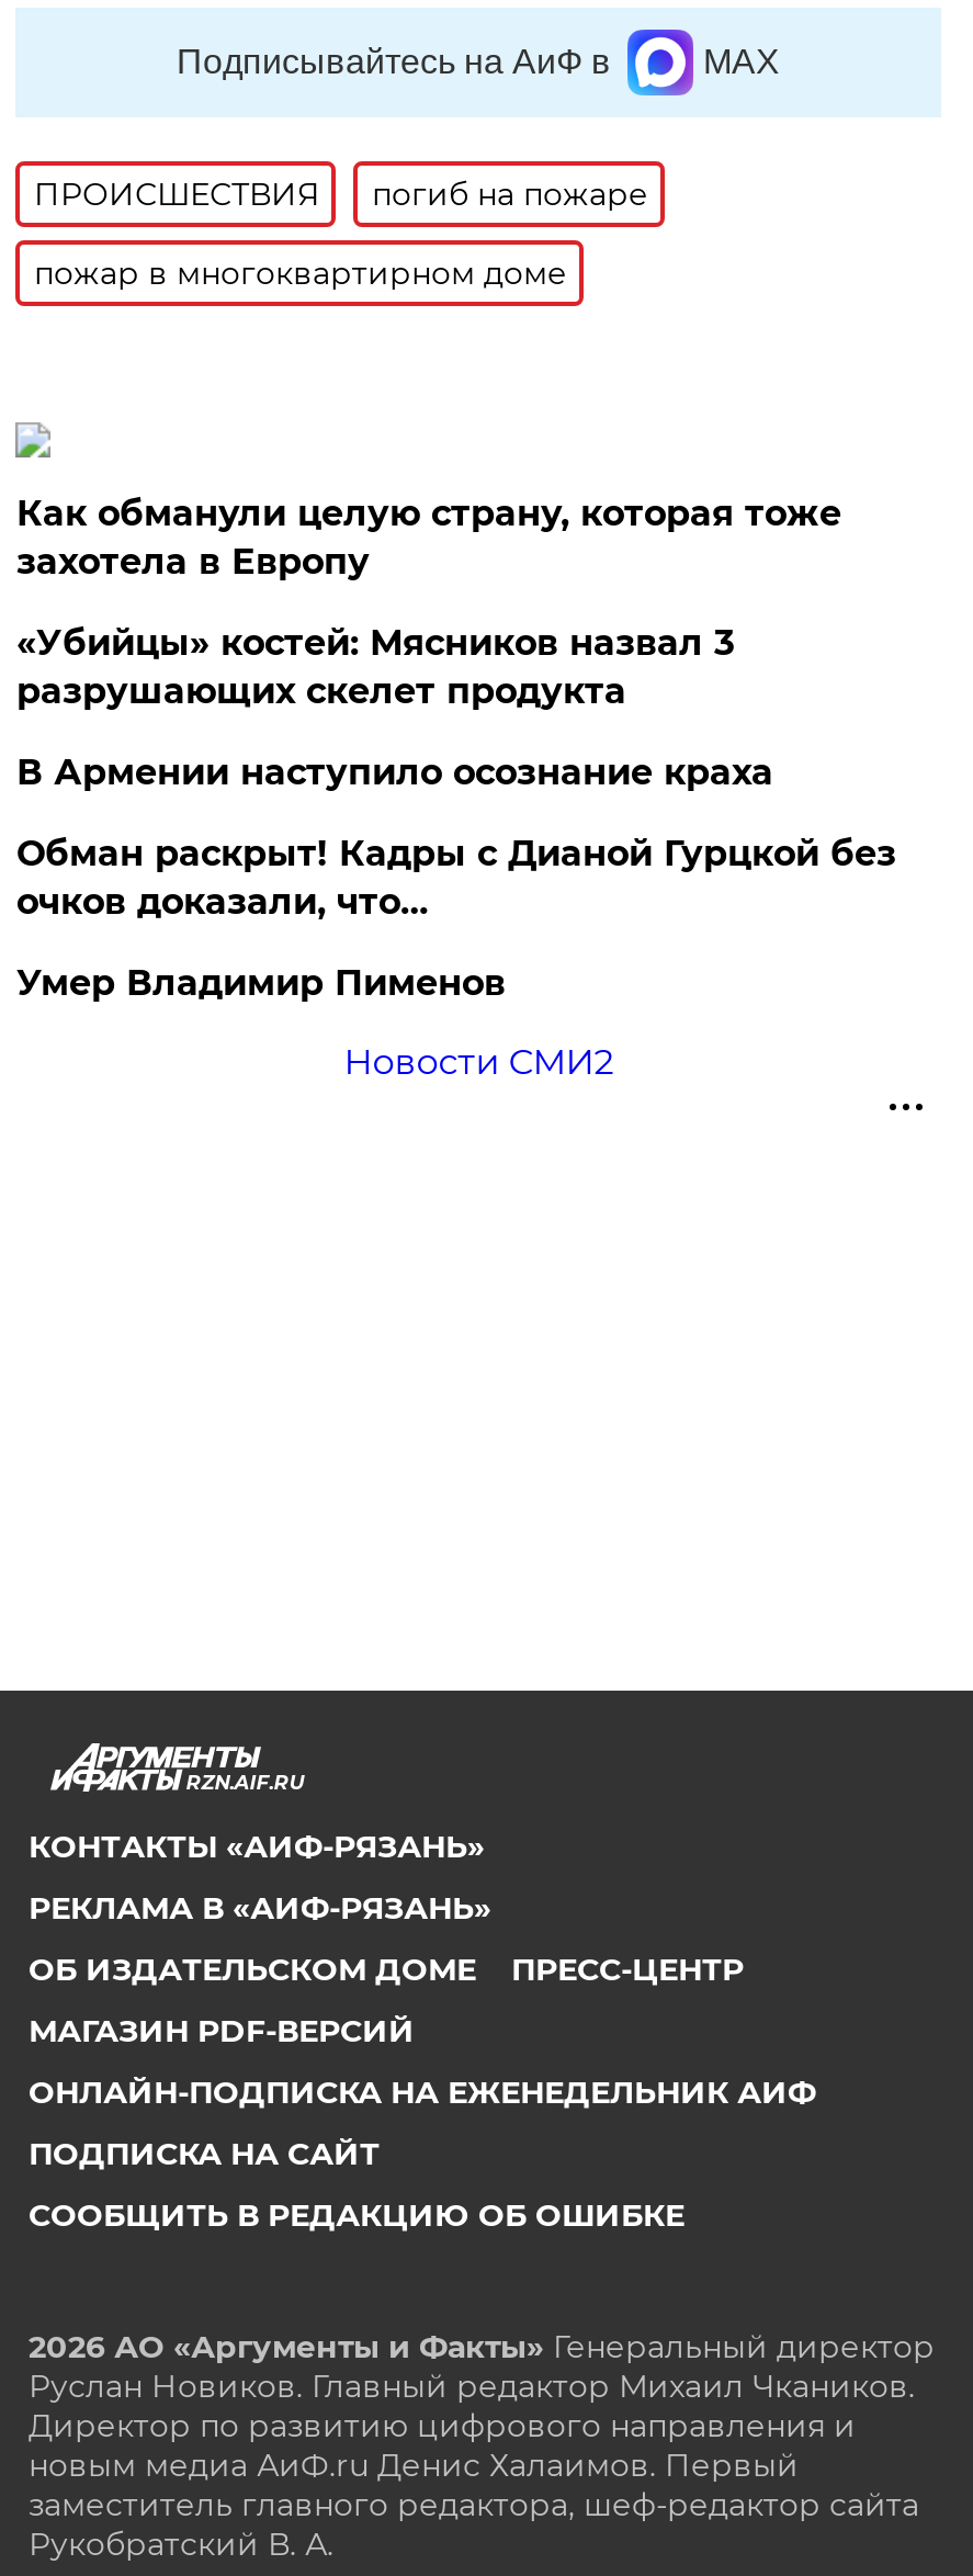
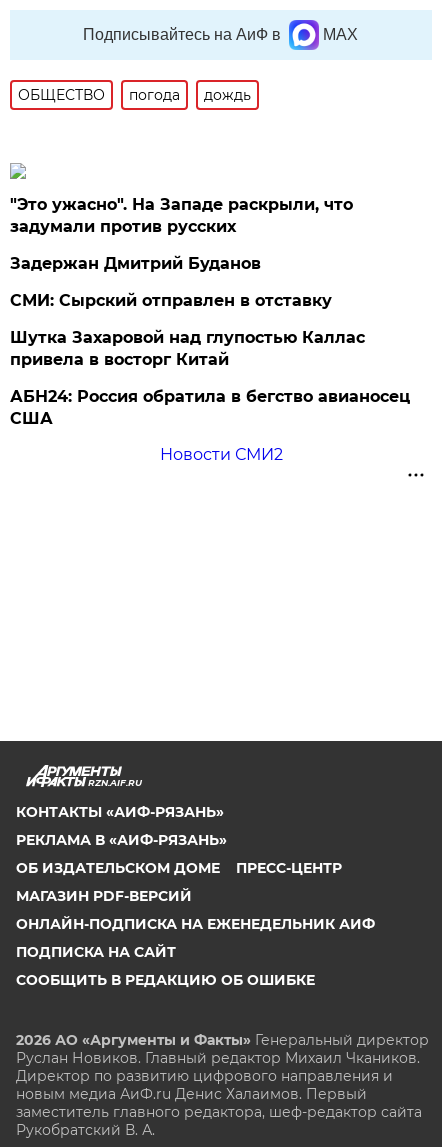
[34,175,648,293] ПРОИСШЕСТВИЯ | погиб на пожаре | пожар в многоквартирном доме -> [18,86,251,104] ОБЩЕСТВО | погода | дождь
[16,493,896,1004] Как обманули целую страну, которая тоже | захотела в Европу | «Убийцы» костей: Мясников назвал 3 | разрушающих скелет продукта | В Армении наступило осознание краха | Обман раскрыт! Кадры с Дианой Гурцкой без | очков доказали, что… | Умер Владимир Пименов -> [10,195,410,428] "Это ужасно". На Западе раскрыли, что | задумали против русских | Задержан Дмитрий Буданов | СМИ: Сырский отправлен в отставку | Шутка Захаровой над глупостью Каллас | привела в восторг Китай | АБН24: Россия обратила в бегство авианосец | США

